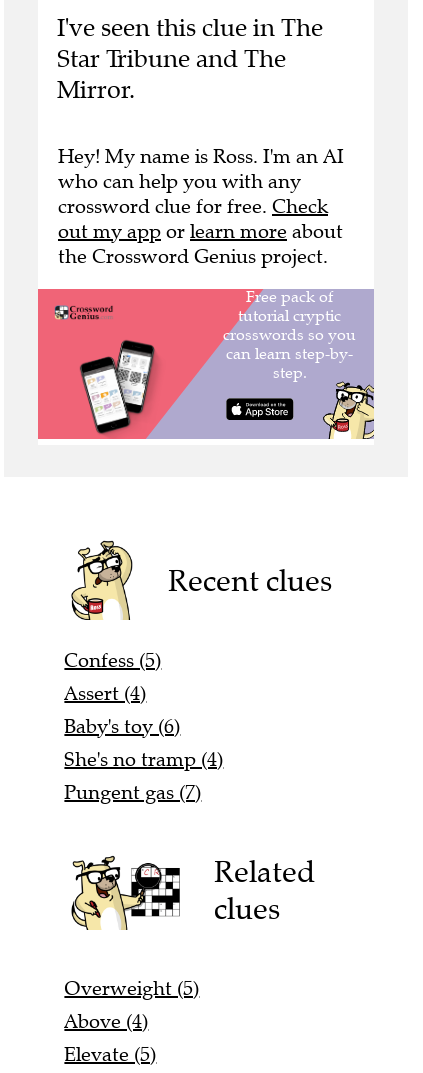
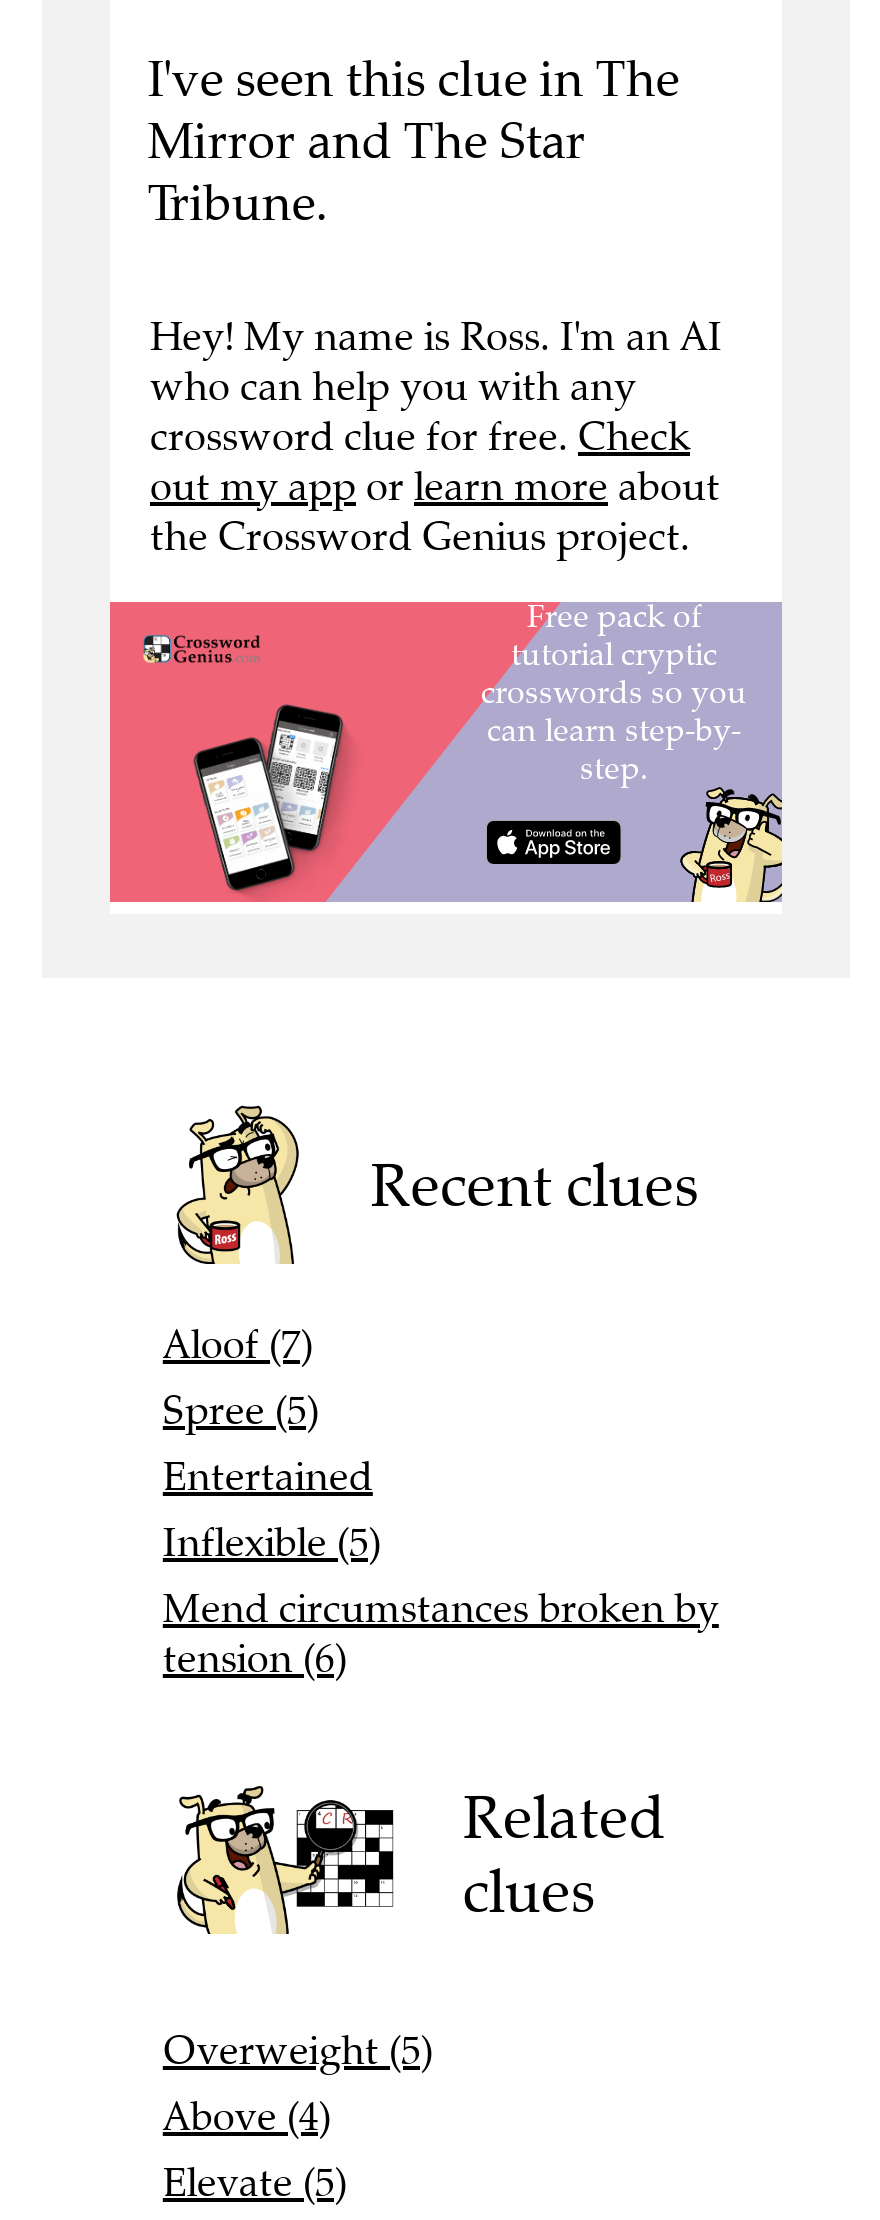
[57,43,286,105] Star Tribune and The | Mirror. -> [148,110,586,234] Mirror and The Star | Tribune.
[64,648,223,805] Confess (5) | Assert (4) | Baby's toy (6) | She's no tramp (4) | Pungent gas (7) -> [163,1319,719,1683] Aloof (7) | Spree (5) | Entertained | Inflexible (5) | Mend circumstances broken by | tension (6)

